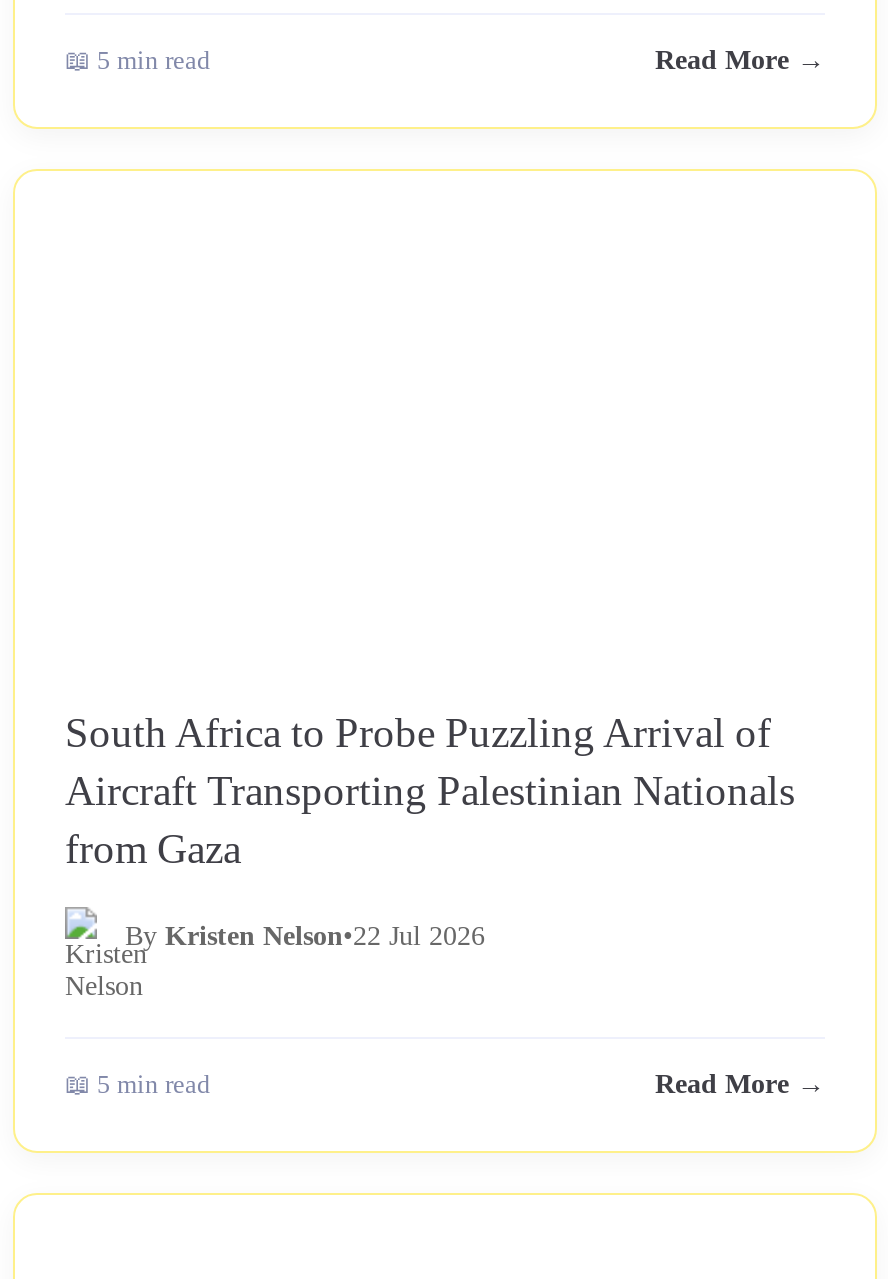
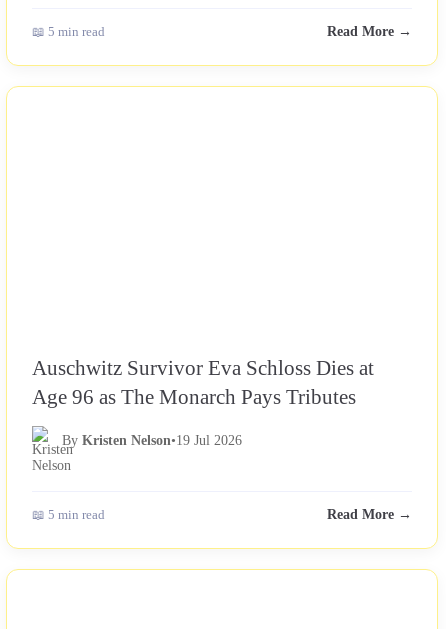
[65,709,795,871] South Africa to Probe Puzzling Arrival of | Aircraft Transporting Palestinian Nationals | from Gaza -> [32,356,374,408] Auschwitz Survivor Eva Schloss Dies at | Age 96 as The Monarch Pays Tributes
[125,921,485,951] By Kristen Nelson•22 Jul 2026 -> [62,433,242,448] By Kristen Nelson•19 Jul 2026

